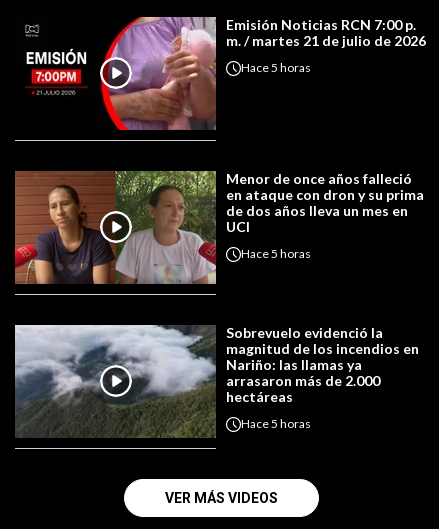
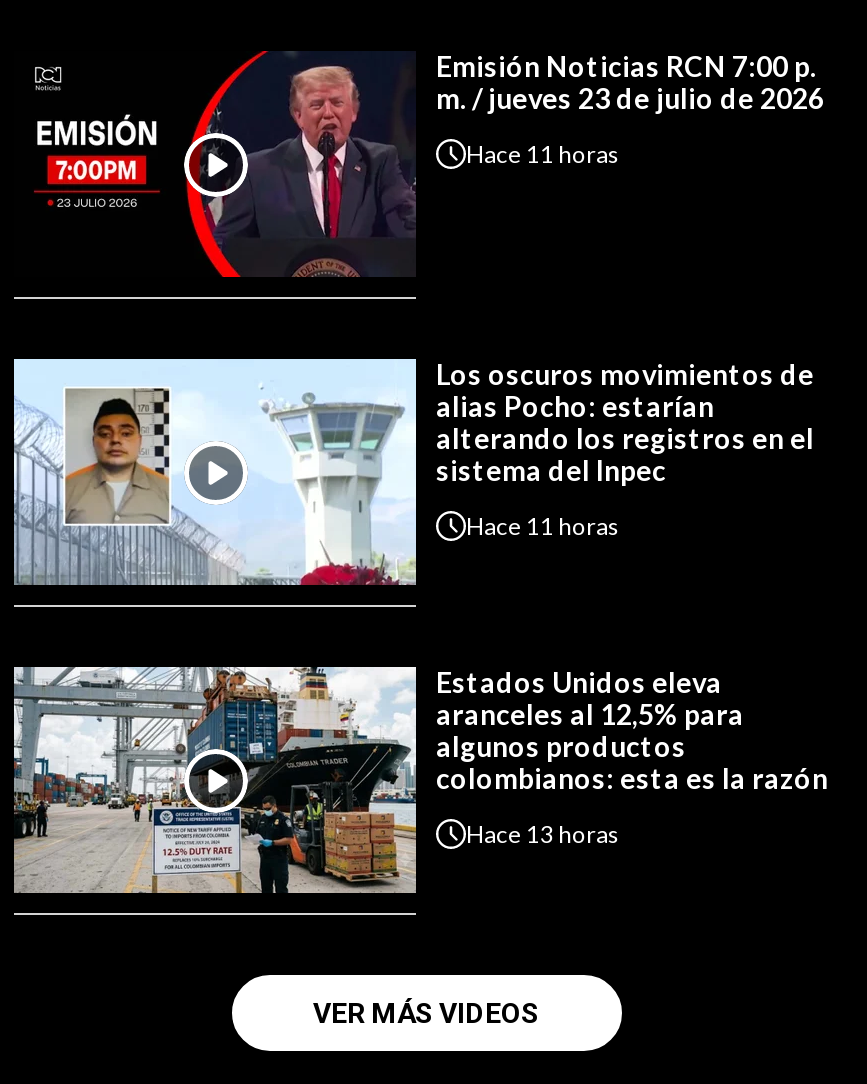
[108,16,426,130] [image] | m. / martes 21 de julio de 2026 -> [200,52,824,278] [image] | m. / jueves 23 de julio de 2026
[241,60,311,75] Hace 5 horas -> [466,138,620,168] Hace 11 horas
[14,169,424,285] [image] | Menor de once años falleció | en ataque con dron y su prima | de dos años lleva un mes en | UCI -> [12,356,814,586] [image] | Los oscuros movimientos de | alias Pocho: estarían | alterando los registros en el | sistema del Inpec
[241,246,311,261] Hace 5 horas -> [466,510,620,540] Hace 11 horas
[15,323,419,438] [image] | Sobrevuelo evidenció la | magnitud de los incendios en | Nariño: las llamas ya | arrasaron más de 2.000 | hectáreas -> [14,665,828,894] [image] | Estados Unidos eleva | aranceles al 12,5% para | algunos productos | colombianos: esta es la razón
[241,416,311,431] Hace 5 horas -> [466,818,620,848] Hace 13 horas

